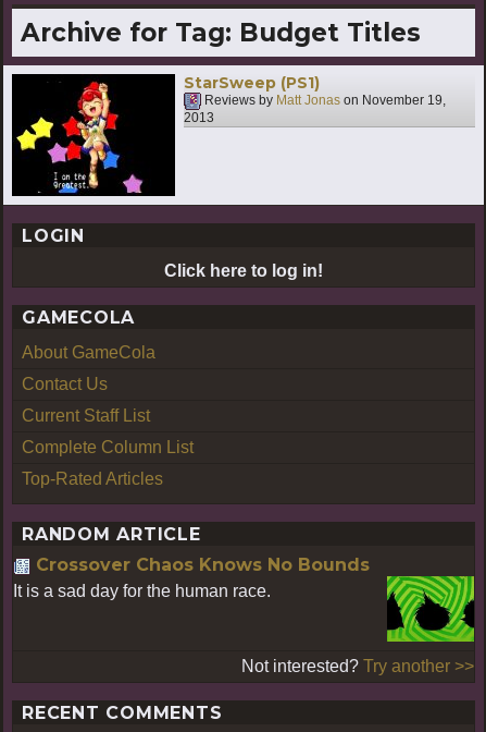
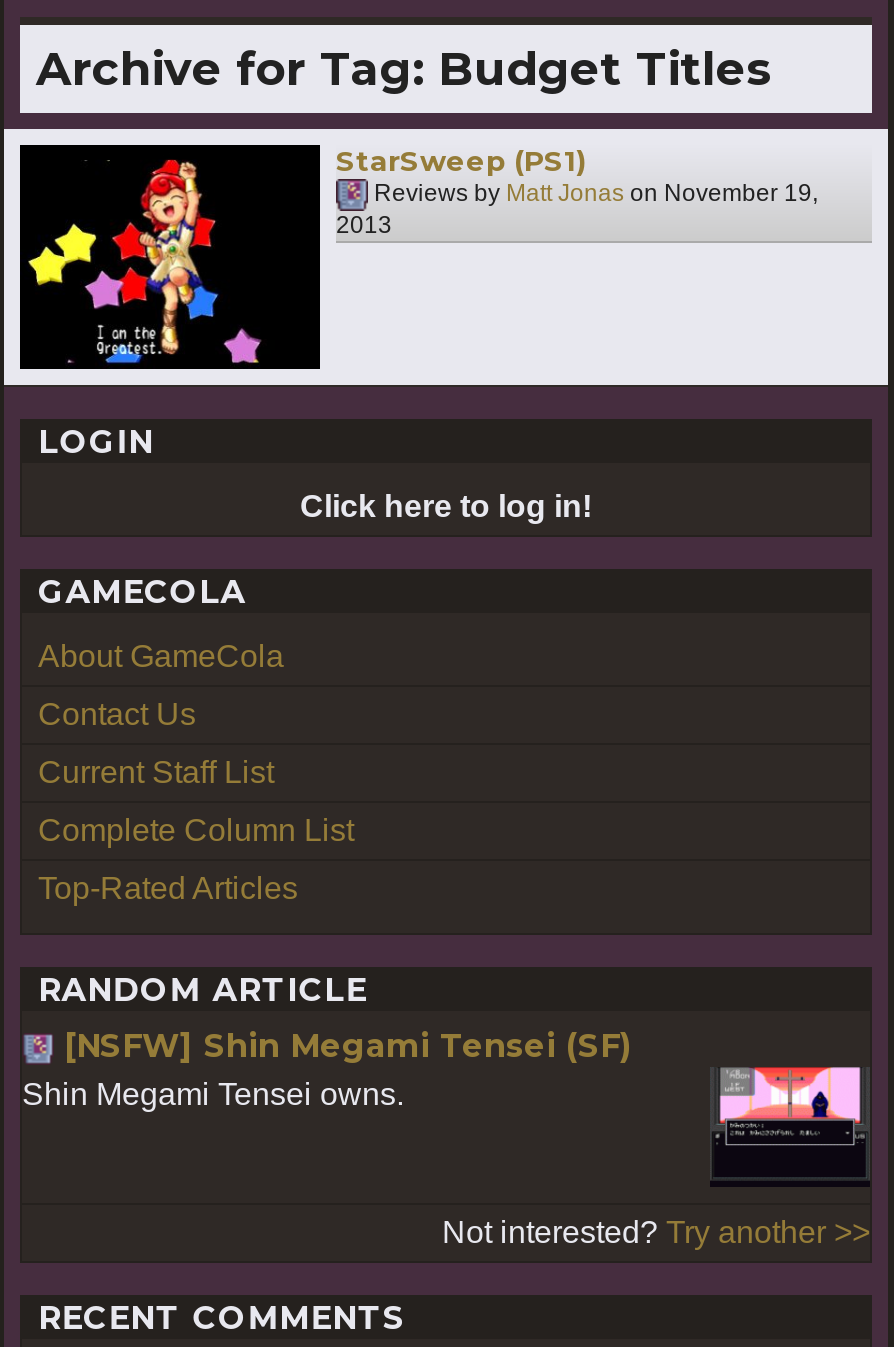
[13,554,475,643] [image] | Crossover Chaos Knows No Bounds | It is a sad day for the human race. -> [22,1028,870,1187] [image] | [NSFW] Shin Megami Tensei (SF) | Shin Megami Tensei owns.

